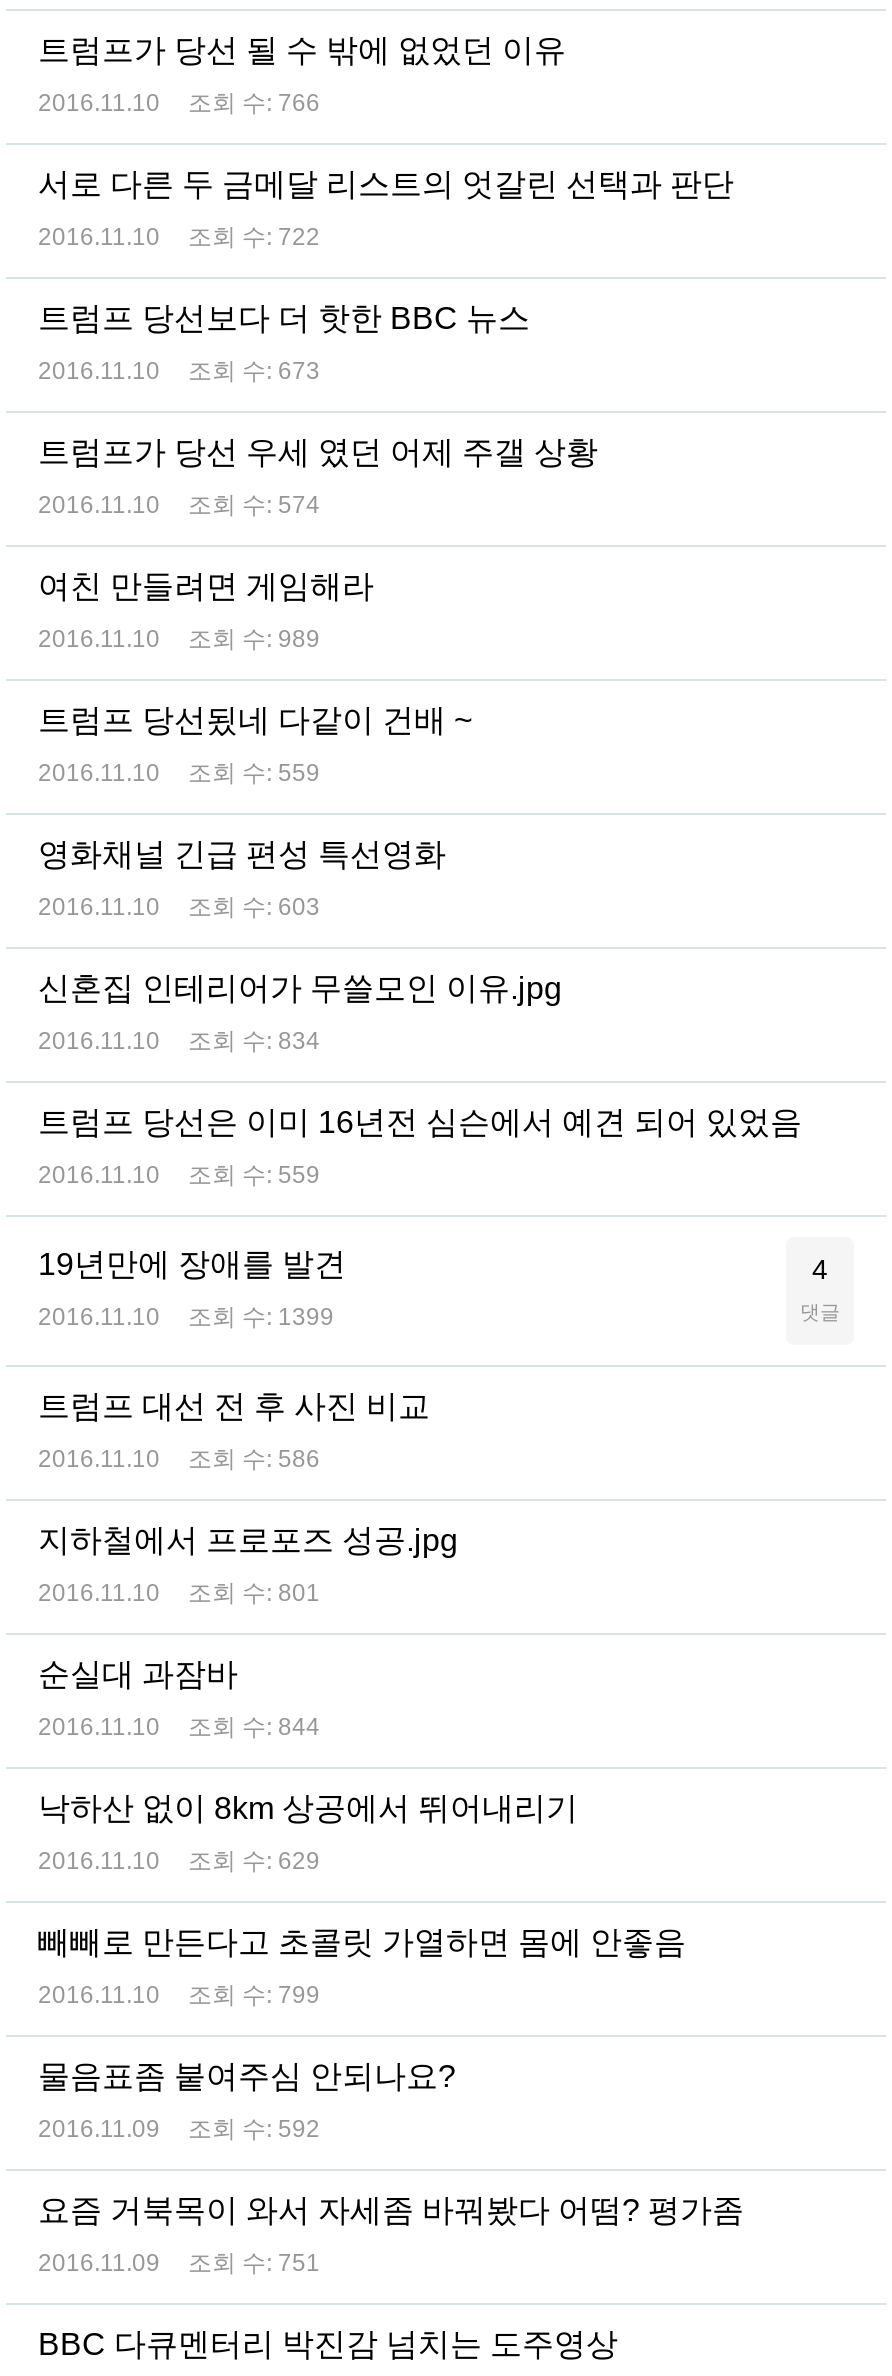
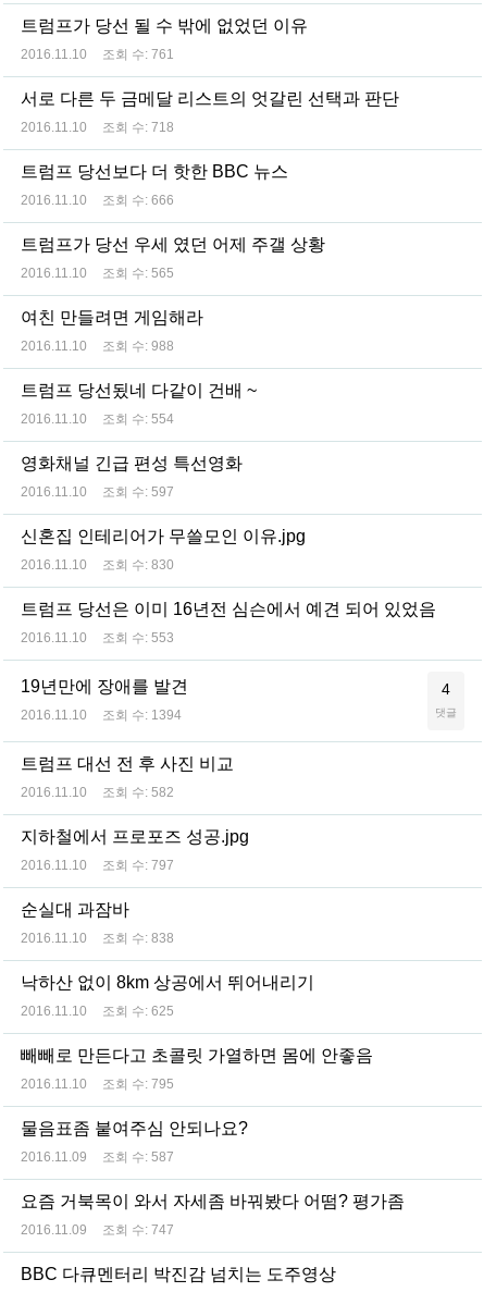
[38,89,320,117] 2016.11.10 조회 수: 766 -> [21,47,174,62] 2016.11.10 조회 수: 761
[38,223,320,251] 2016.11.10 조회 수: 722 -> [21,120,174,135] 2016.11.10 조회 수: 718
[38,357,320,385] 2016.11.10 조회 수: 673 -> [21,193,174,208] 2016.11.10 조회 수: 666
[38,491,320,519] 2016.11.10 조회 수: 574 -> [21,266,174,281] 2016.11.10 조회 수: 565
[38,625,320,653] 2016.11.10 조회 수: 989 -> [21,339,174,354] 2016.11.10 조회 수: 988
[38,759,320,787] 2016.11.10 조회 수: 559 -> [21,411,174,427] 2016.11.10 조회 수: 554
[38,893,320,921] 2016.11.10 조회 수: 603 -> [21,484,174,500] 2016.11.10 조회 수: 597
[38,1027,320,1055] 2016.11.10 조회 수: 834 -> [21,557,174,573] 2016.11.10 조회 수: 830
[38,1161,320,1189] 2016.11.10 조회 수: 559 -> [21,630,174,645] 2016.11.10 조회 수: 553
[38,1303,334,1331] 2016.11.10 조회 수: 1399 -> [21,707,182,723] 2016.11.10 조회 수: 1394
[38,1445,320,1473] 2016.11.10 조회 수: 586 -> [21,785,174,800] 2016.11.10 조회 수: 582
[38,1579,320,1607] 2016.11.10 조회 수: 801 -> [21,858,174,873] 2016.11.10 조회 수: 797
[38,1713,320,1741] 2016.11.10 조회 수: 844 -> [21,931,174,946] 2016.11.10 조회 수: 838
[38,1847,320,1875] 2016.11.10 조회 수: 629 -> [21,1004,174,1019] 2016.11.10 조회 수: 625
[38,1981,320,2009] 2016.11.10 조회 수: 799 -> [21,1076,174,1092] 2016.11.10 조회 수: 795
[38,2115,320,2143] 2016.11.09 조회 수: 592 -> [21,1149,174,1165] 2016.11.09 조회 수: 587
[38,2249,320,2277] 2016.11.09 조회 수: 751 -> [21,1222,174,1238] 2016.11.09 조회 수: 747

